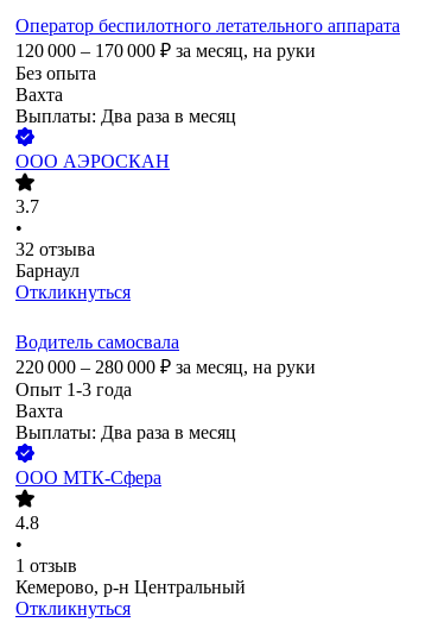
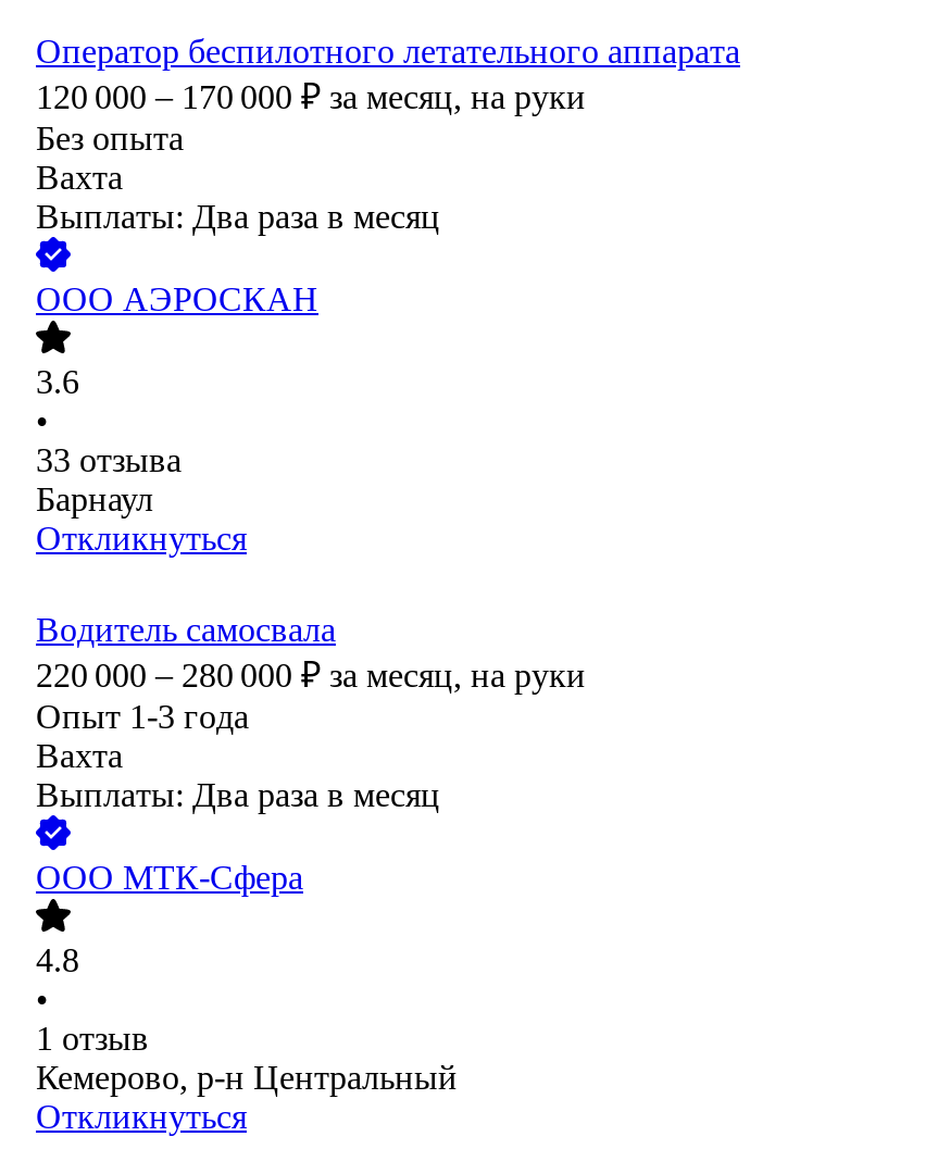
[15,197,39,217] 3.7 -> [36,364,79,401] 3.6
[15,239,95,260] 32 отзыва -> [36,442,182,479] 33 отзыва

